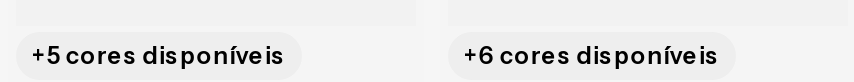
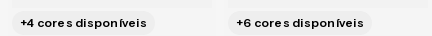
[32,40,286,70] +5 cores disponíveis -> [20,15,147,30] +4 cores disponíveis

